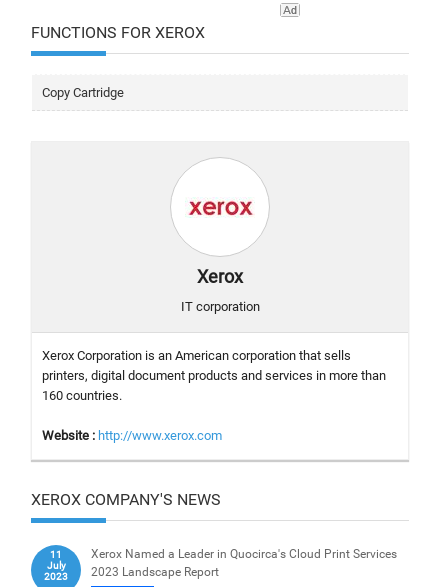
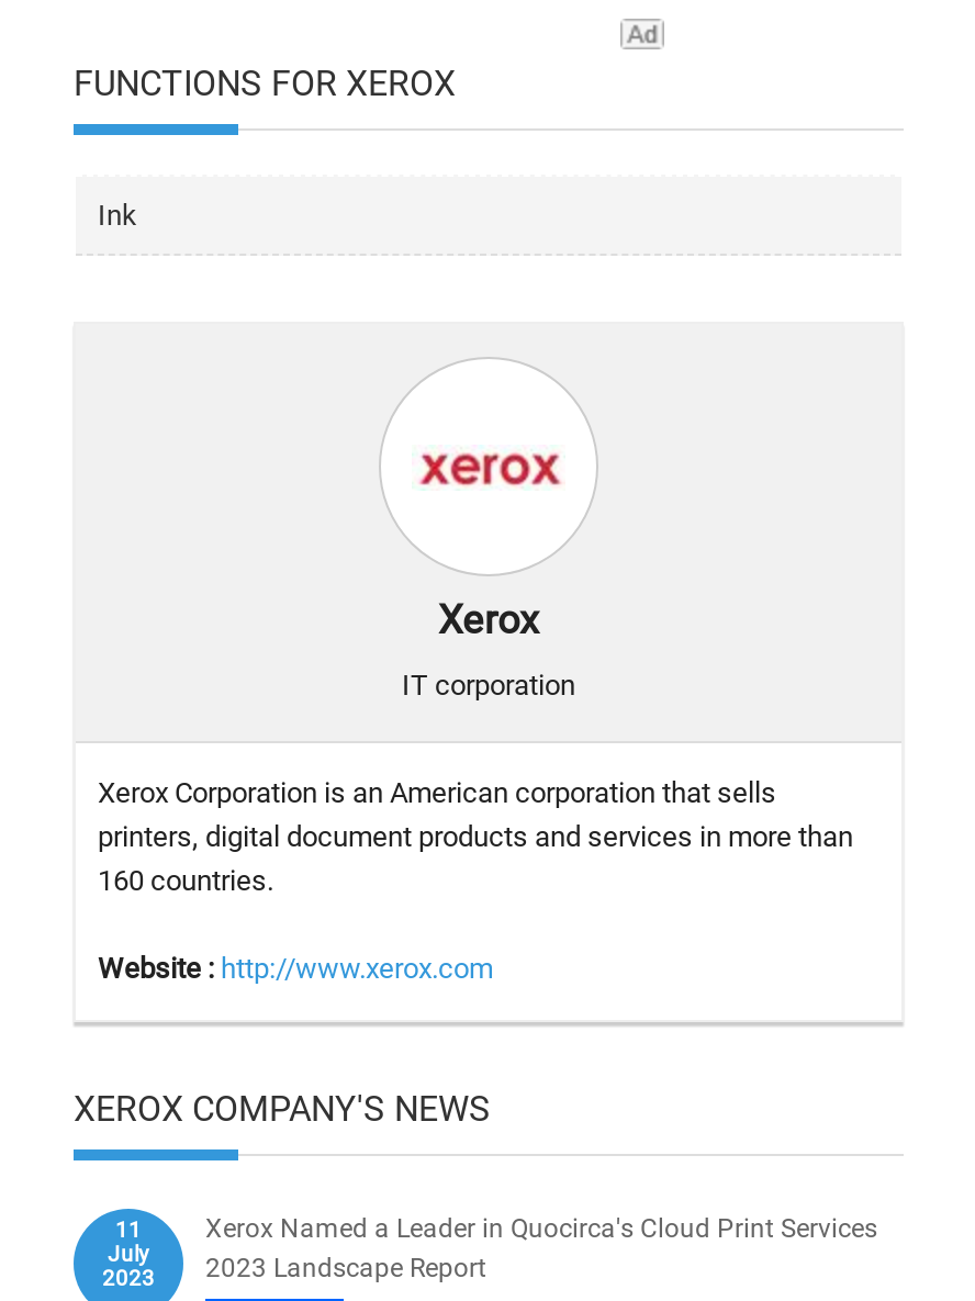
[42,85,124,100] Copy Cartridge -> [98,199,137,232] Ink

